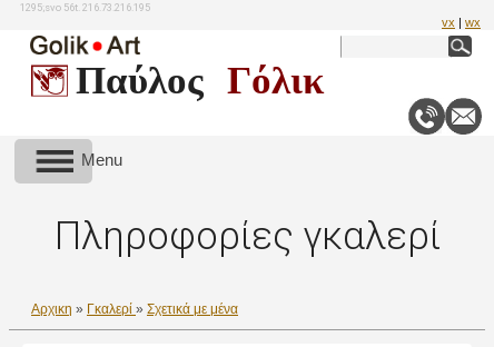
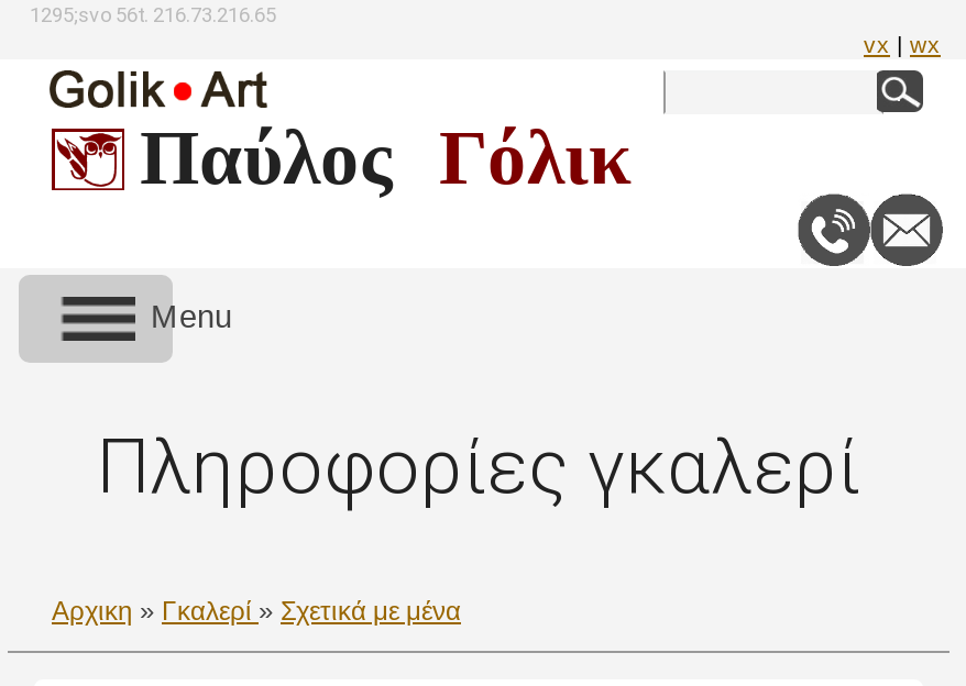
[20,1,150,13] 1295;svo 56t. 216.73.216.195 -> [30,2,276,26] 1295;svo 56t. 216.73.216.65

